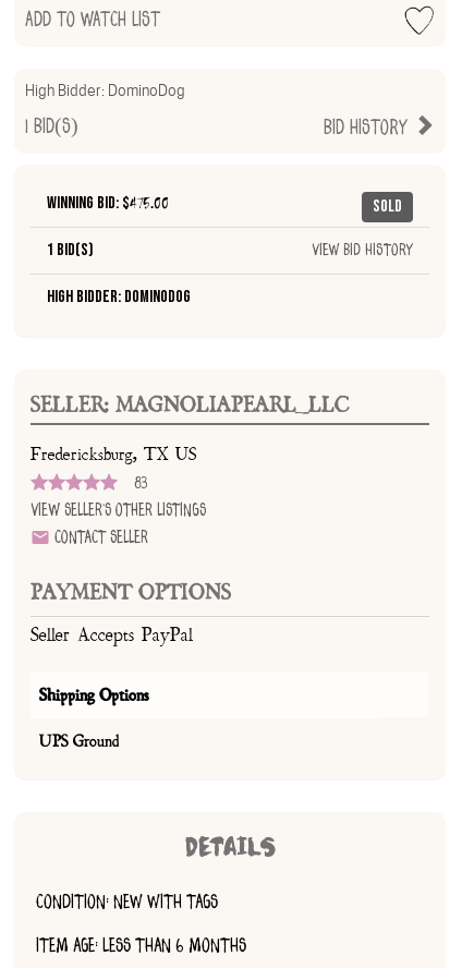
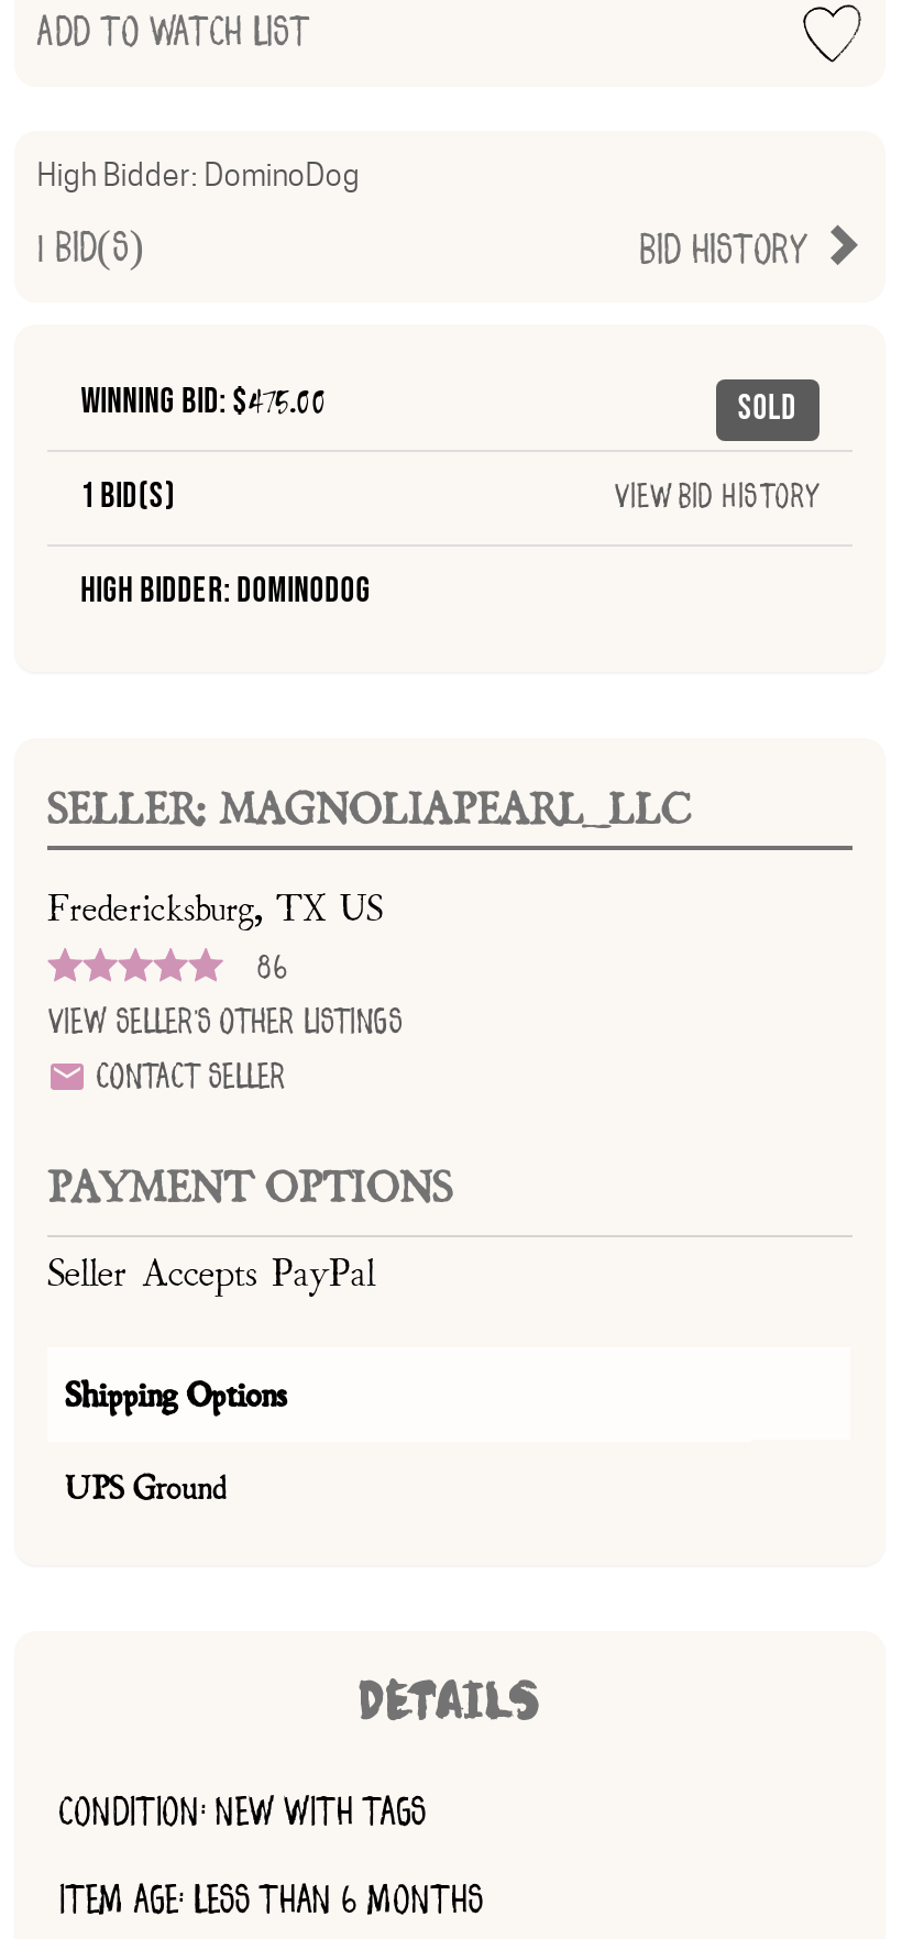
[134,474,148,492] 83 -> [257,948,288,986] 86

